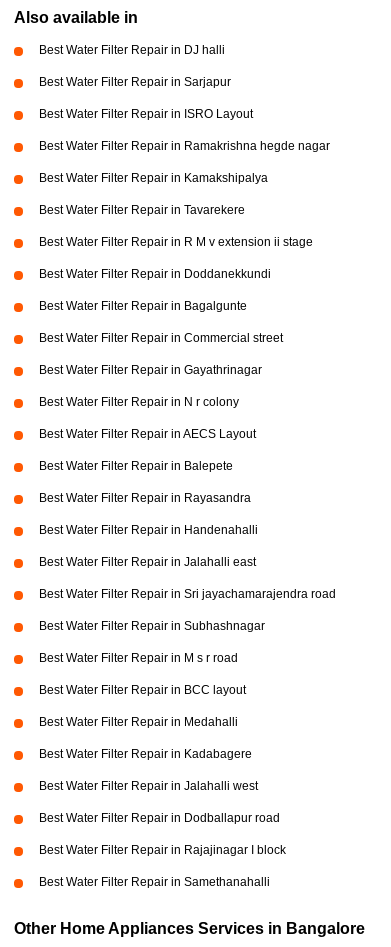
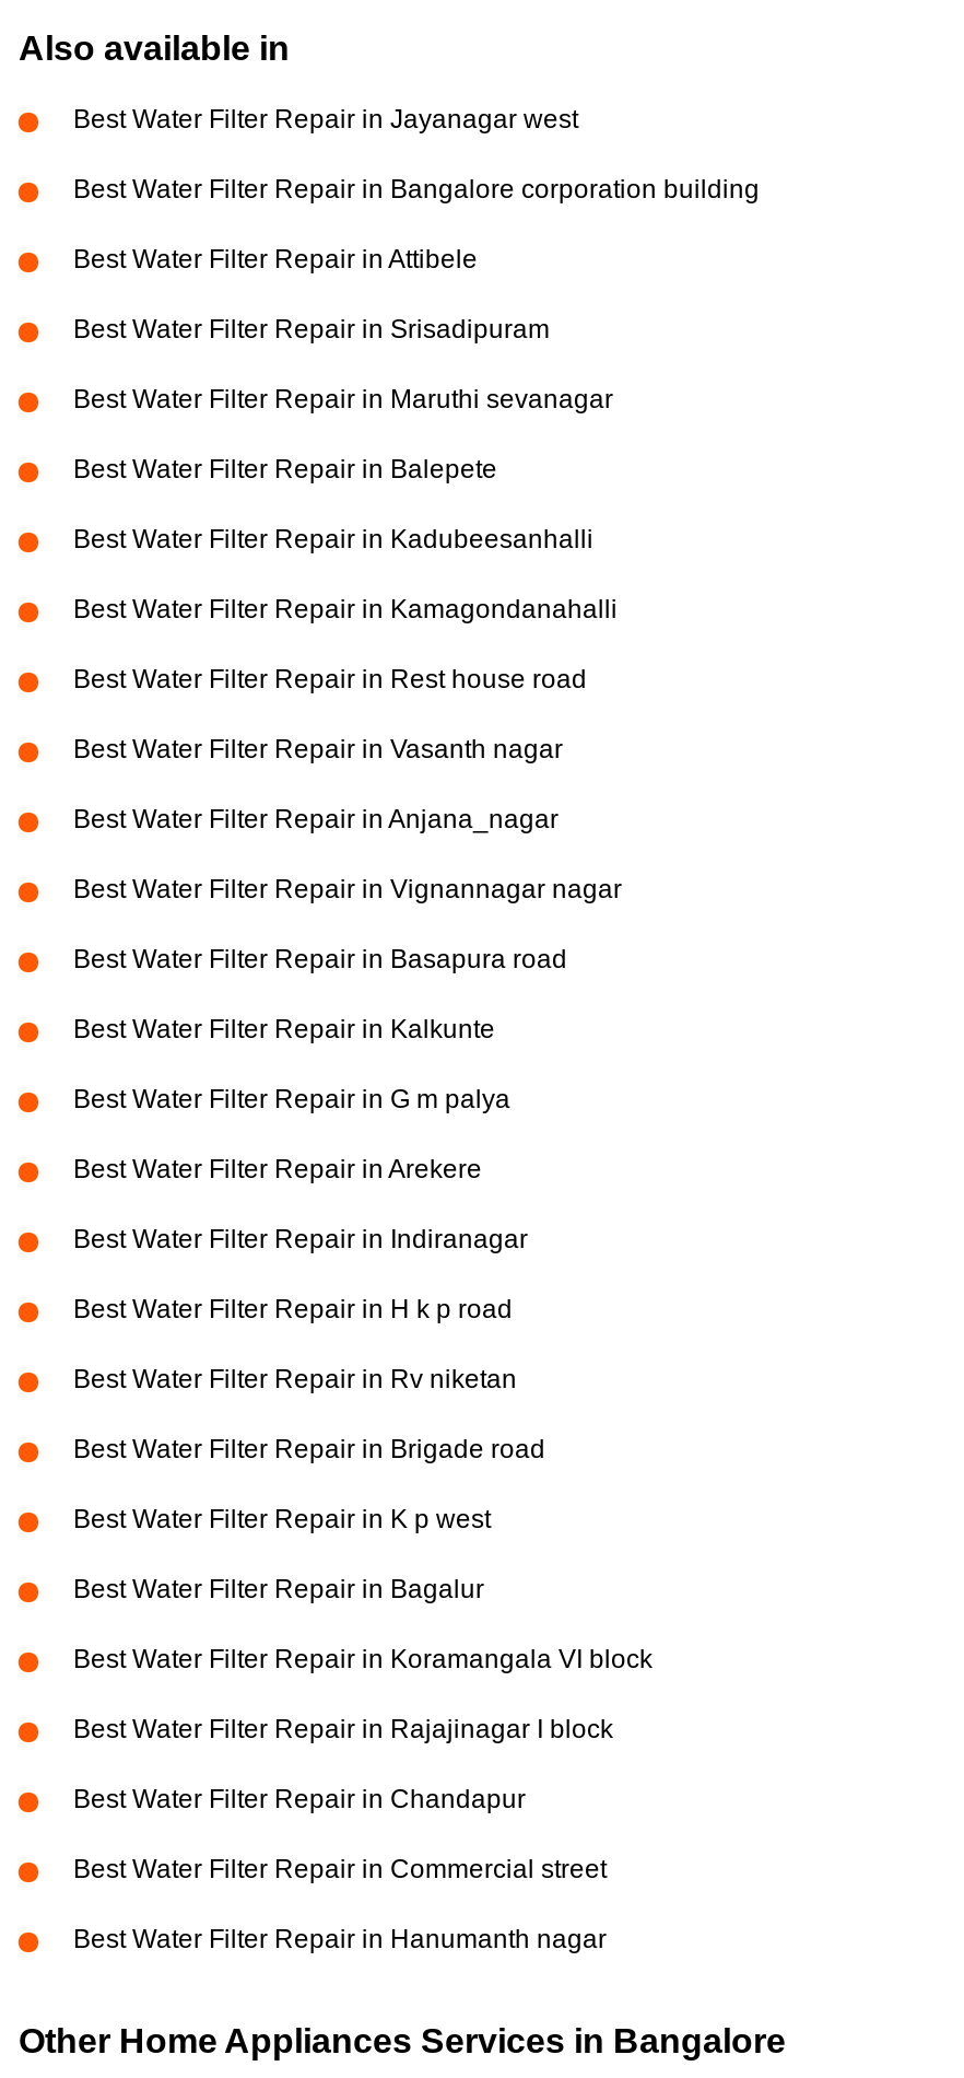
[39,43,330,313] Best Water Filter Repair in DJ halli | Best Water Filter Repair in Sarjapur | Best Water Filter Repair in ISRO Layout | Best Water Filter Repair in Ramakrishna hegde nagar | Best Water Filter Repair in Kamakshipalya | Best Water Filter Repair in Tavarekere | Best Water Filter Repair in R M v extension ii stage | Best Water Filter Repair in Doddanekkundi | Best Water Filter Repair in Bagalgunte -> [73,104,760,1814] Best Water Filter Repair in Jayanagar west | Best Water Filter Repair in Bangalore corporation building | Best Water Filter Repair in Attibele | Best Water Filter Repair in Srisadipuram | Best Water Filter Repair in Maruthi sevanagar | Best Water Filter Repair in Kadubeesanhalli | Best Water Filter Repair in Kamagondanahalli | Best Water Filter Repair in Rest house road | Best Water Filter Repair in Vasanth nagar | Best Water Filter Repair in Anjana_nagar | Best Water Filter Repair in Vignannagar nagar | Best Water Filter Repair in Basapura road | Best Water Filter Repair in Kalkunte | Best Water Filter Repair in G m palya | Best Water Filter Repair in Arekere | Best Water Filter Repair in Indiranagar | Best Water Filter Repair in H k p road | Best Water Filter Repair in Rv niketan | Best Water Filter Repair in Brigade road | Best Water Filter Repair in K p west | Best Water Filter Repair in Bagalur | Best Water Filter Repair in Koramangala VI block | Best Water Filter Repair in Chandapur
moved [39,331,283,345] -> [73,1854,607,1884]: Best Water Filter Repair in Commercial street
[39,363,336,889] Best Water Filter Repair in Gayathrinagar | Best Water Filter Repair in N r colony | Best Water Filter Repair in AECS Layout | Best Water Filter Repair in Rayasandra | Best Water Filter Repair in Handenahalli | Best Water Filter Repair in Jalahalli east | Best Water Filter Repair in Sri jayachamarajendra road | Best Water Filter Repair in Subhashnagar | Best Water Filter Repair in M s r road | Best Water Filter Repair in BCC layout | Best Water Filter Repair in Medahalli | Best Water Filter Repair in Kadabagere | Best Water Filter Repair in Jalahalli west | Best Water Filter Repair in Dodballapur road | Best Water Filter Repair in Samethanahalli -> [73,1924,607,1954] Best Water Filter Repair in Hanumanth nagar
moved [39,459,233,473] -> [73,454,497,485]: Best Water Filter Repair in Balepete
moved [39,843,286,857] -> [73,1714,613,1744]: Best Water Filter Repair in Rajajinagar I block

